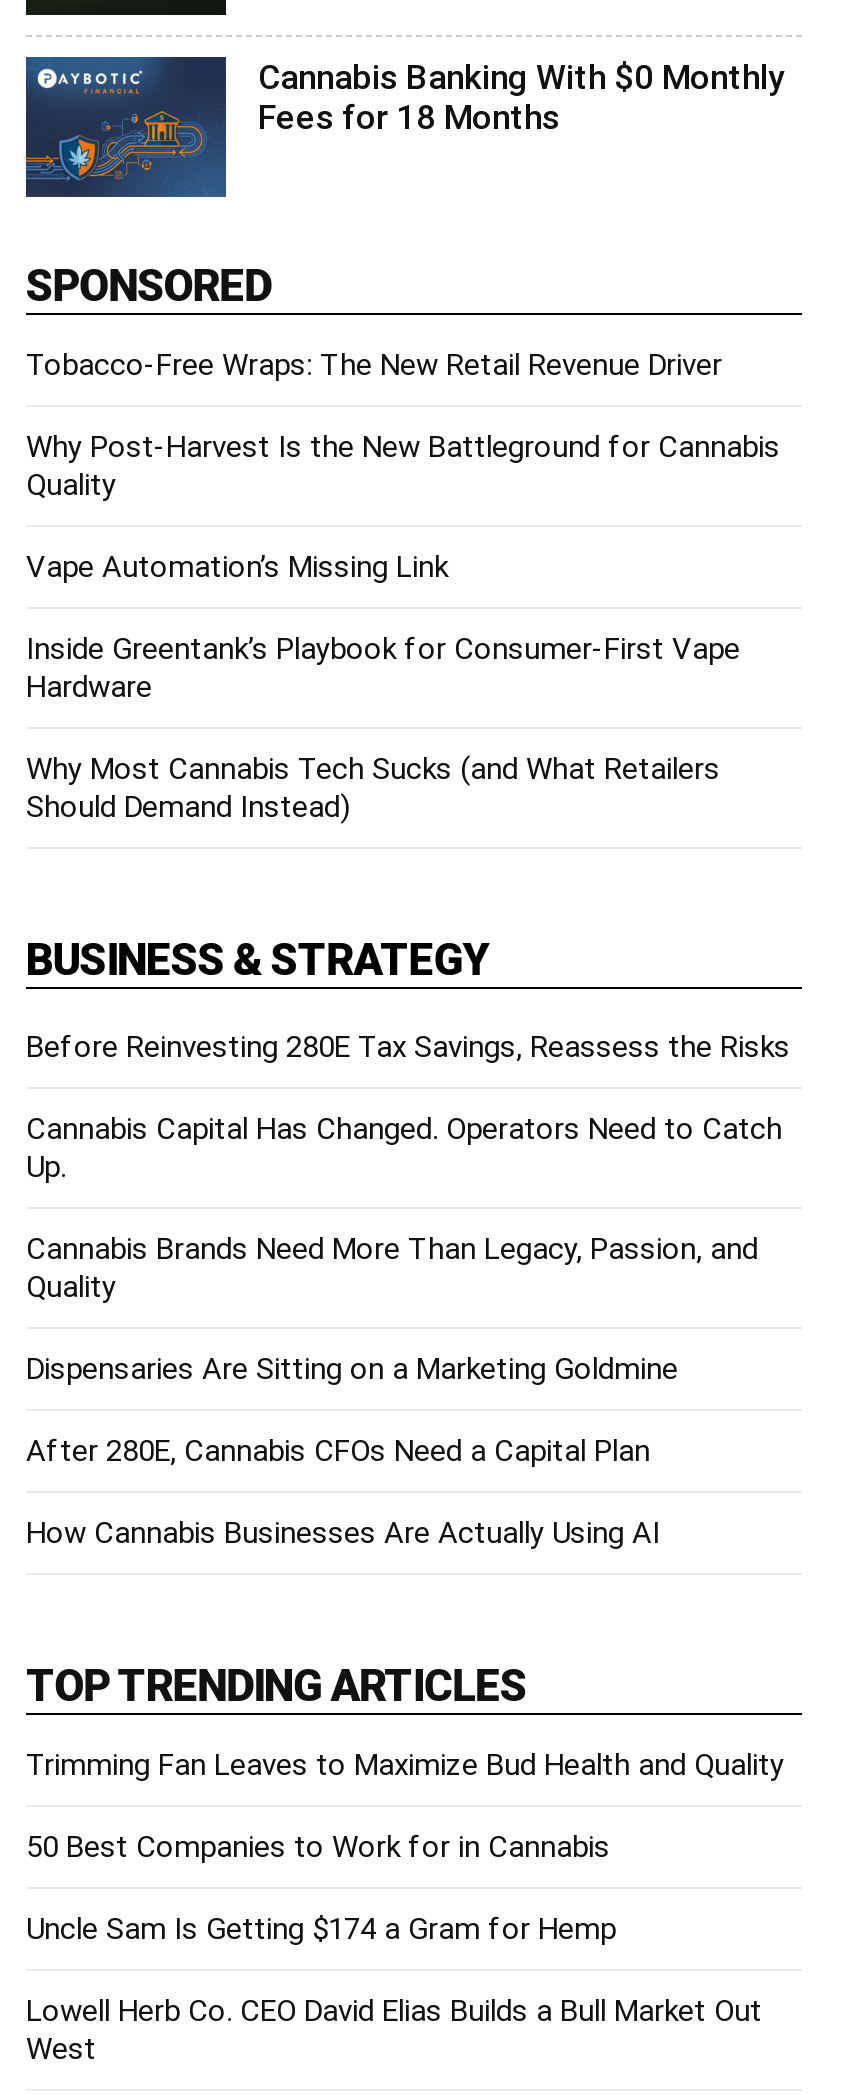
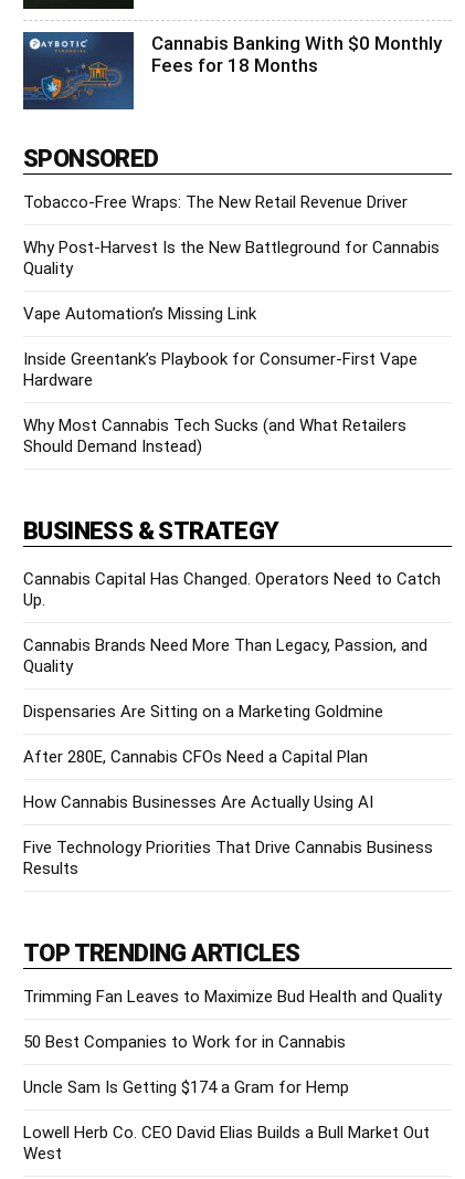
[26,1029,790,1065] Before Reinvesting 280E Tax Savings, Reassess the Risks -> none
moved [26,1111,782,1551] -> [23,569,441,812]: Cannabis Capital Has Changed. Operators Need to Catch | Up. | Cannabis Brands Need More Than Legacy, Passion, and | Quality | Dispensaries Are Sitting on a Marketing Goldmine | After 280E, Cannabis CFOs Need a Capital Plan | How Cannabis Businesses Are Actually Using AI
none -> [23,837,433,878] Five Technology Priorities That Drive Cannabis Business | Results

